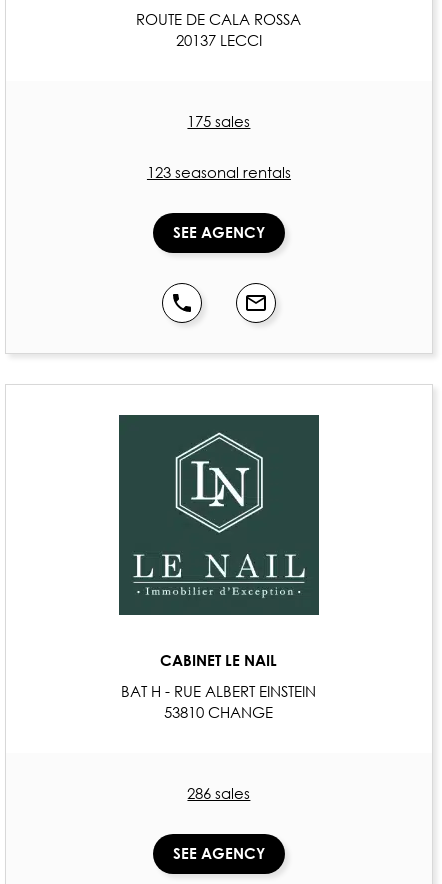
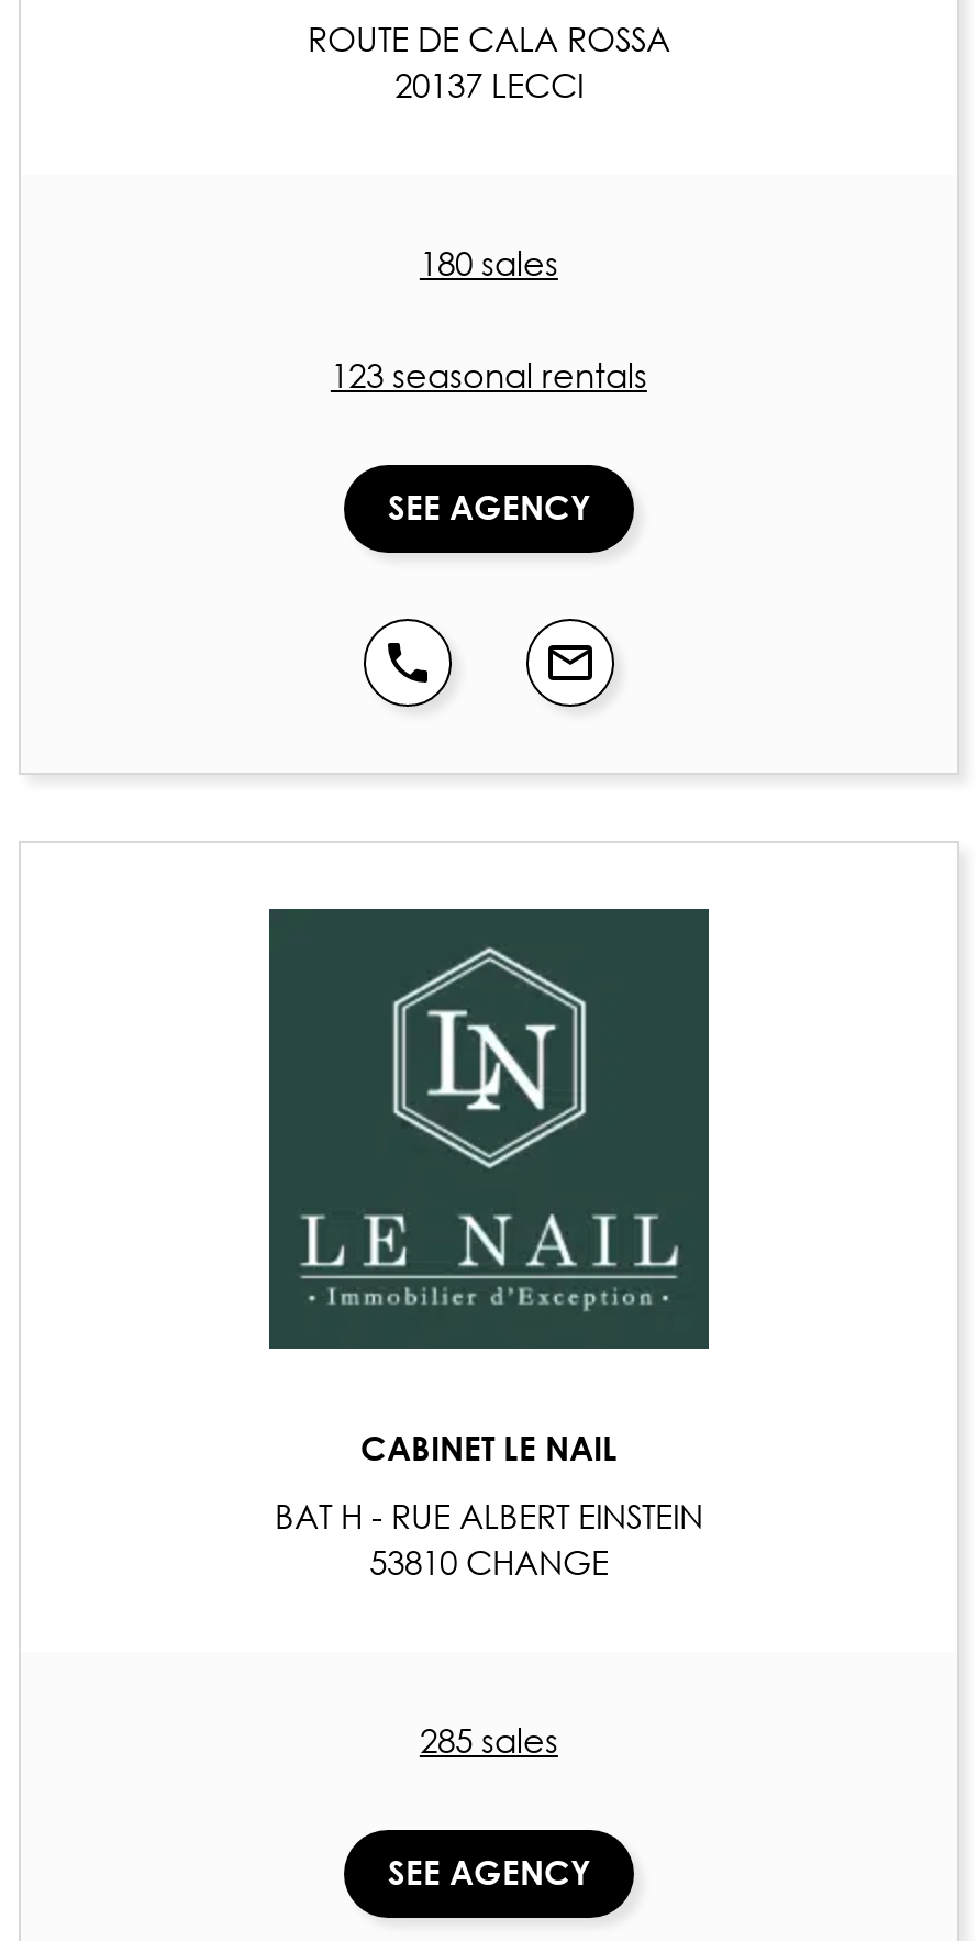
[187,110,250,130] 175 sales -> [420,240,558,284] 180 sales
[187,782,250,802] 286 sales -> [420,1717,558,1761] 285 sales

